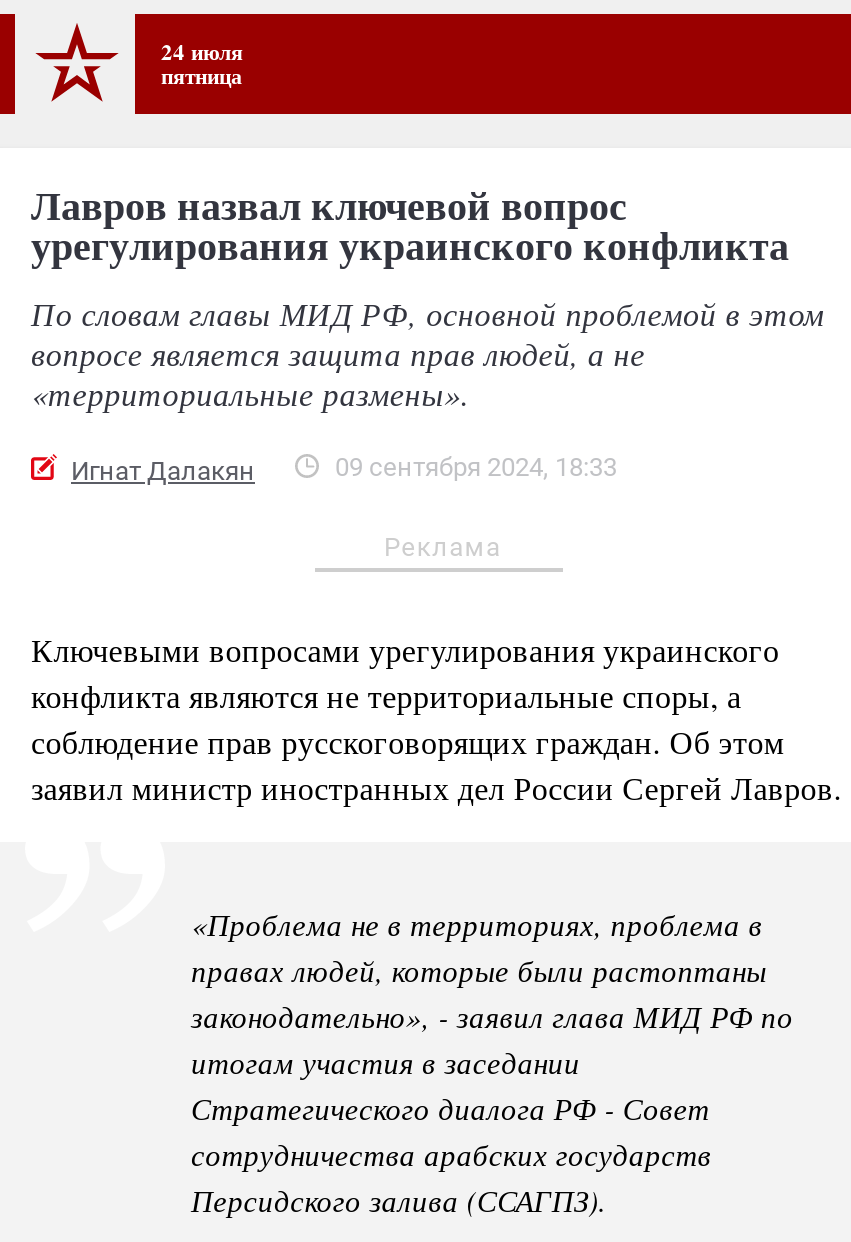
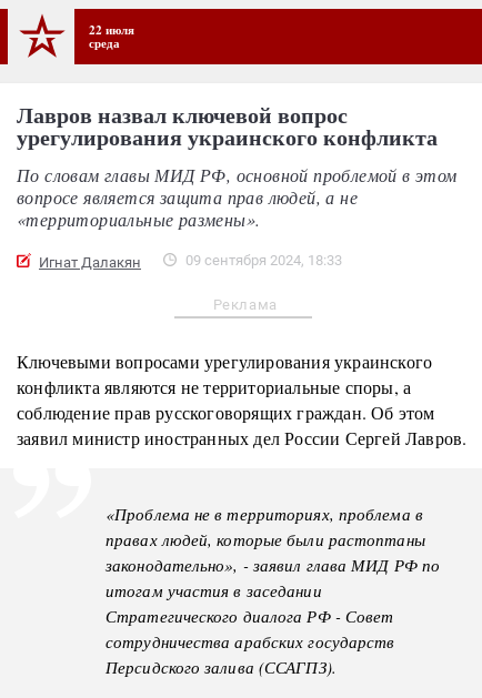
[161,34,243,92] 24 июля | пятница -> [89,20,134,52] 22 июля | среда

